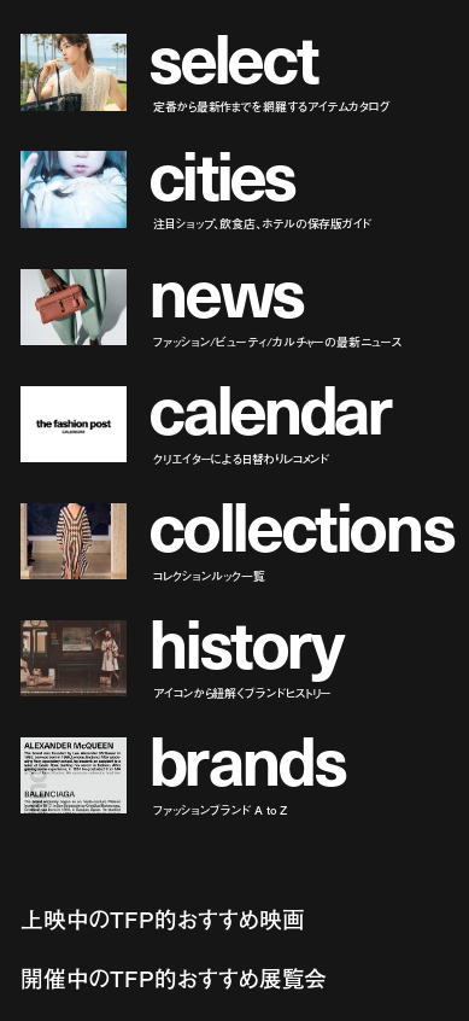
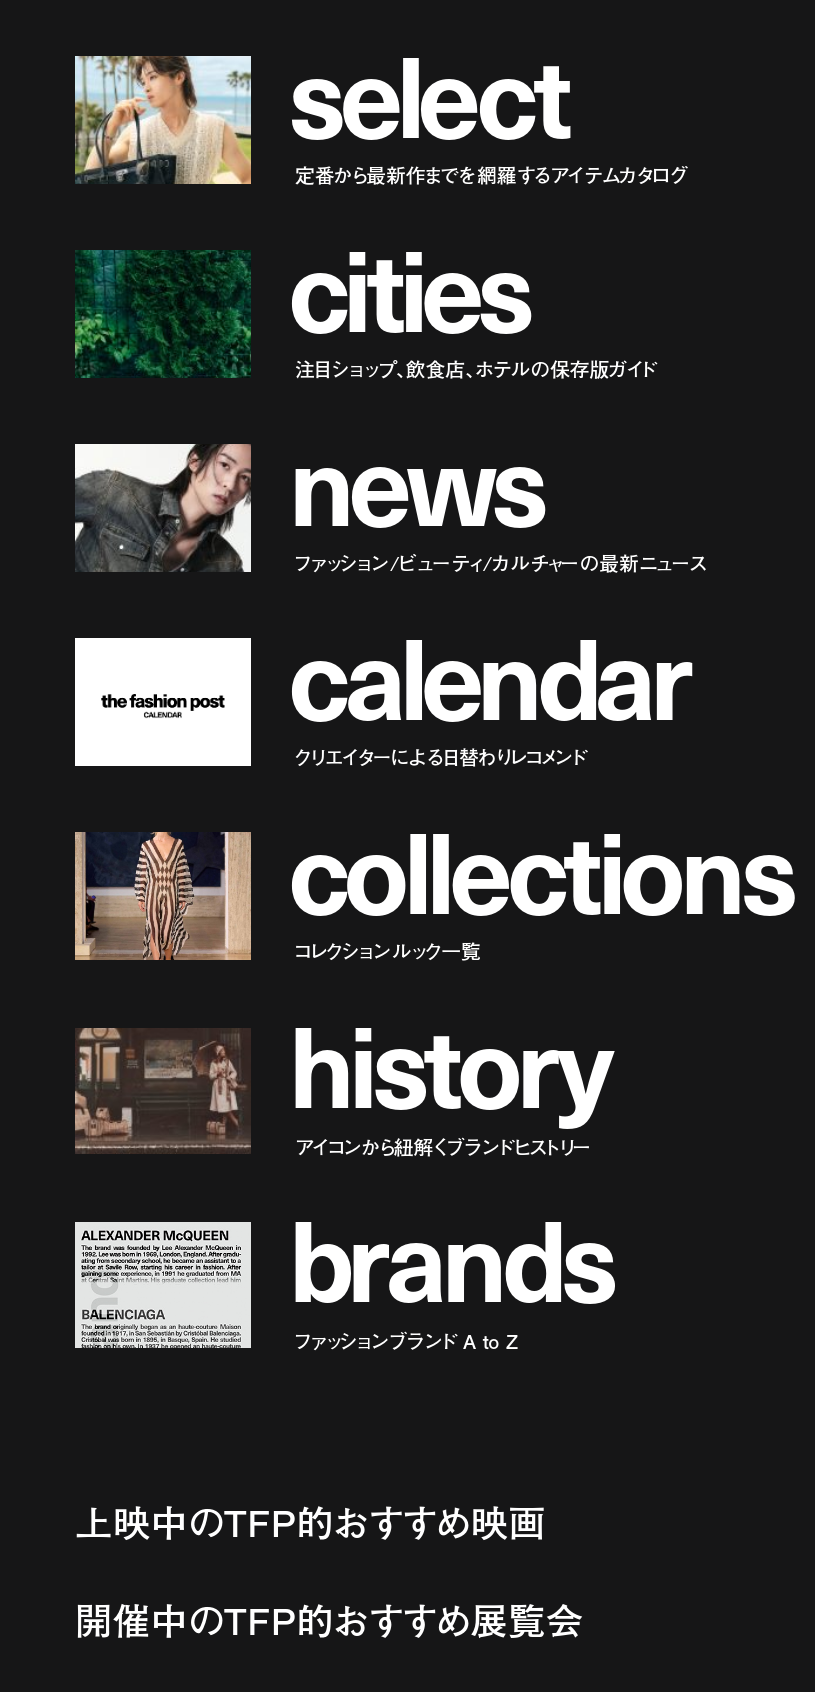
[19,150,128,229] [image] -> [73,250,251,378] [image]
[19,268,128,346] [image] -> [75,442,251,572] [image]

